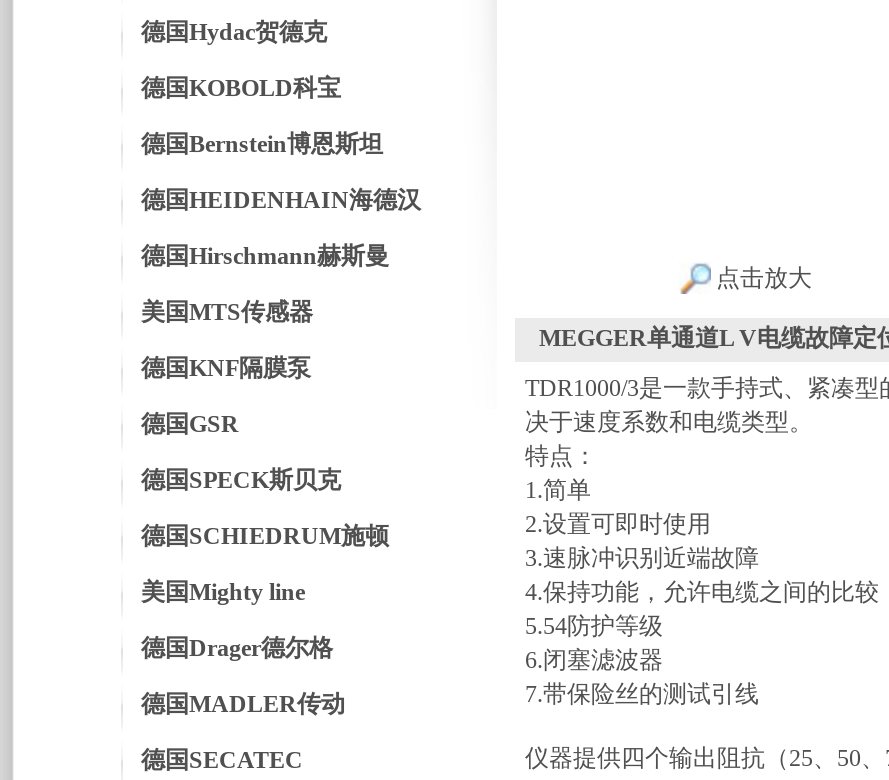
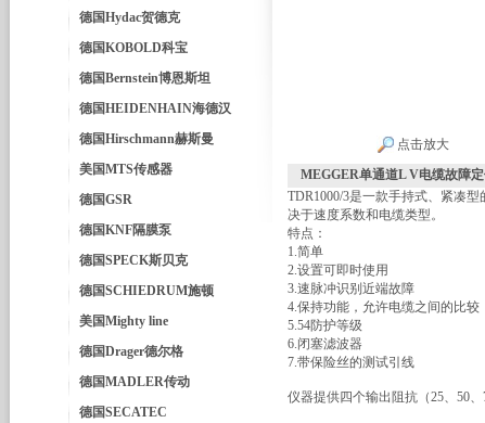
moved [141,354,311,382] -> [79,222,171,238]: 德国KNF隔膜泵
moved [141,410,239,438] -> [79,192,132,207]: 德国GSR

